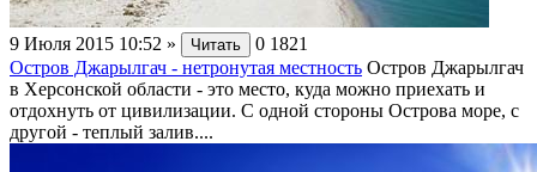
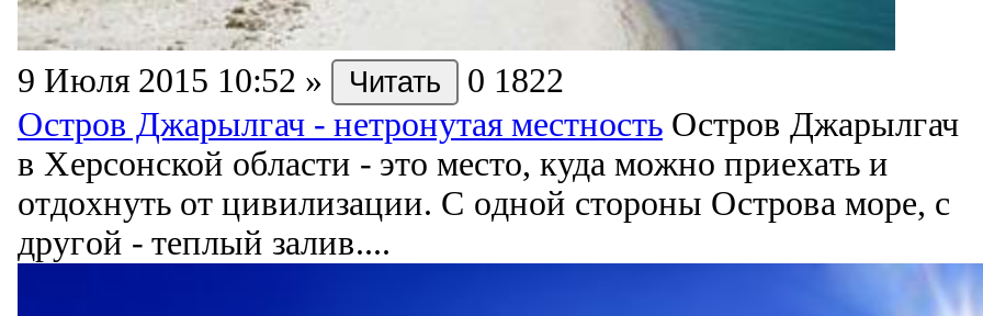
[10,33,308,54] 9 Июля 2015 10:52 » Читать 0 1821 -> [18,61,564,98] 9 Июля 2015 10:52 » Читать 0 1822

